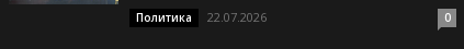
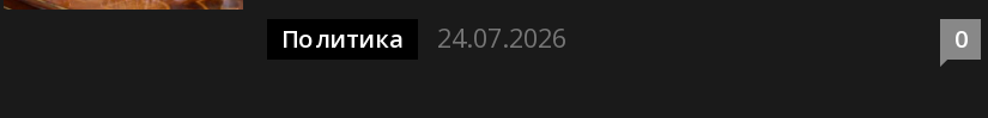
[136,9,267,25] Политика 22.07.2026 -> [281,19,566,55] Политика 24.07.2026

